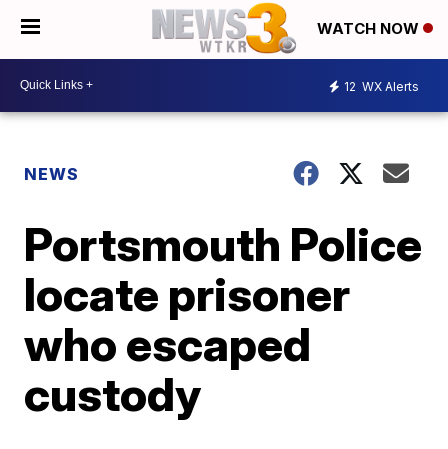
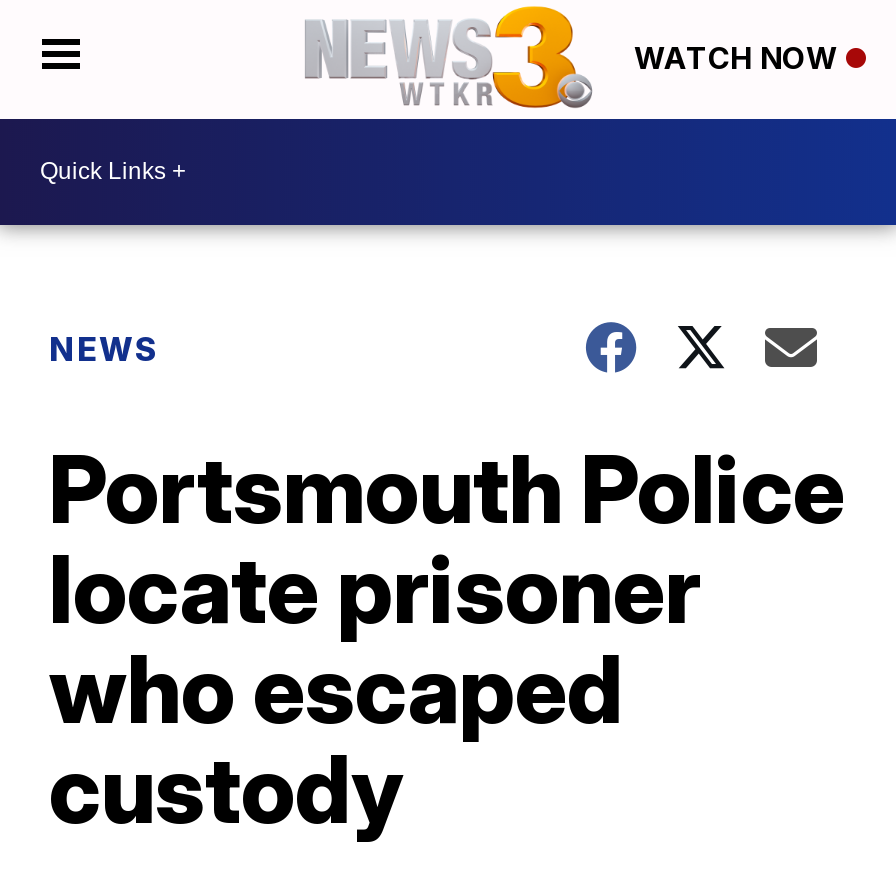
[344,79,419,94] 12 WX Alerts -> none

